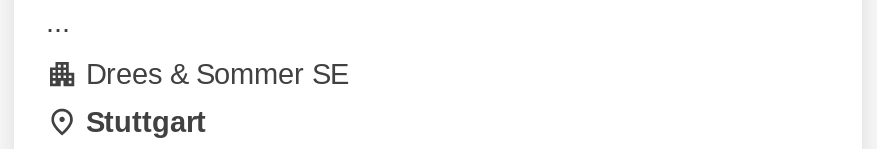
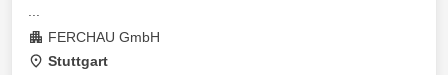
[86,58,348,90] Drees & Sommer SE -> [48,29,160,45] FERCHAU GmbH

